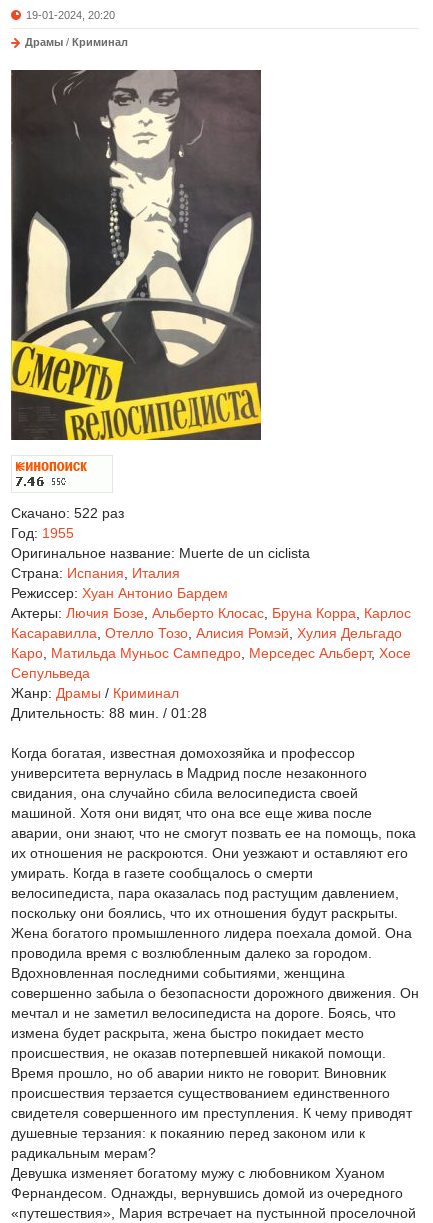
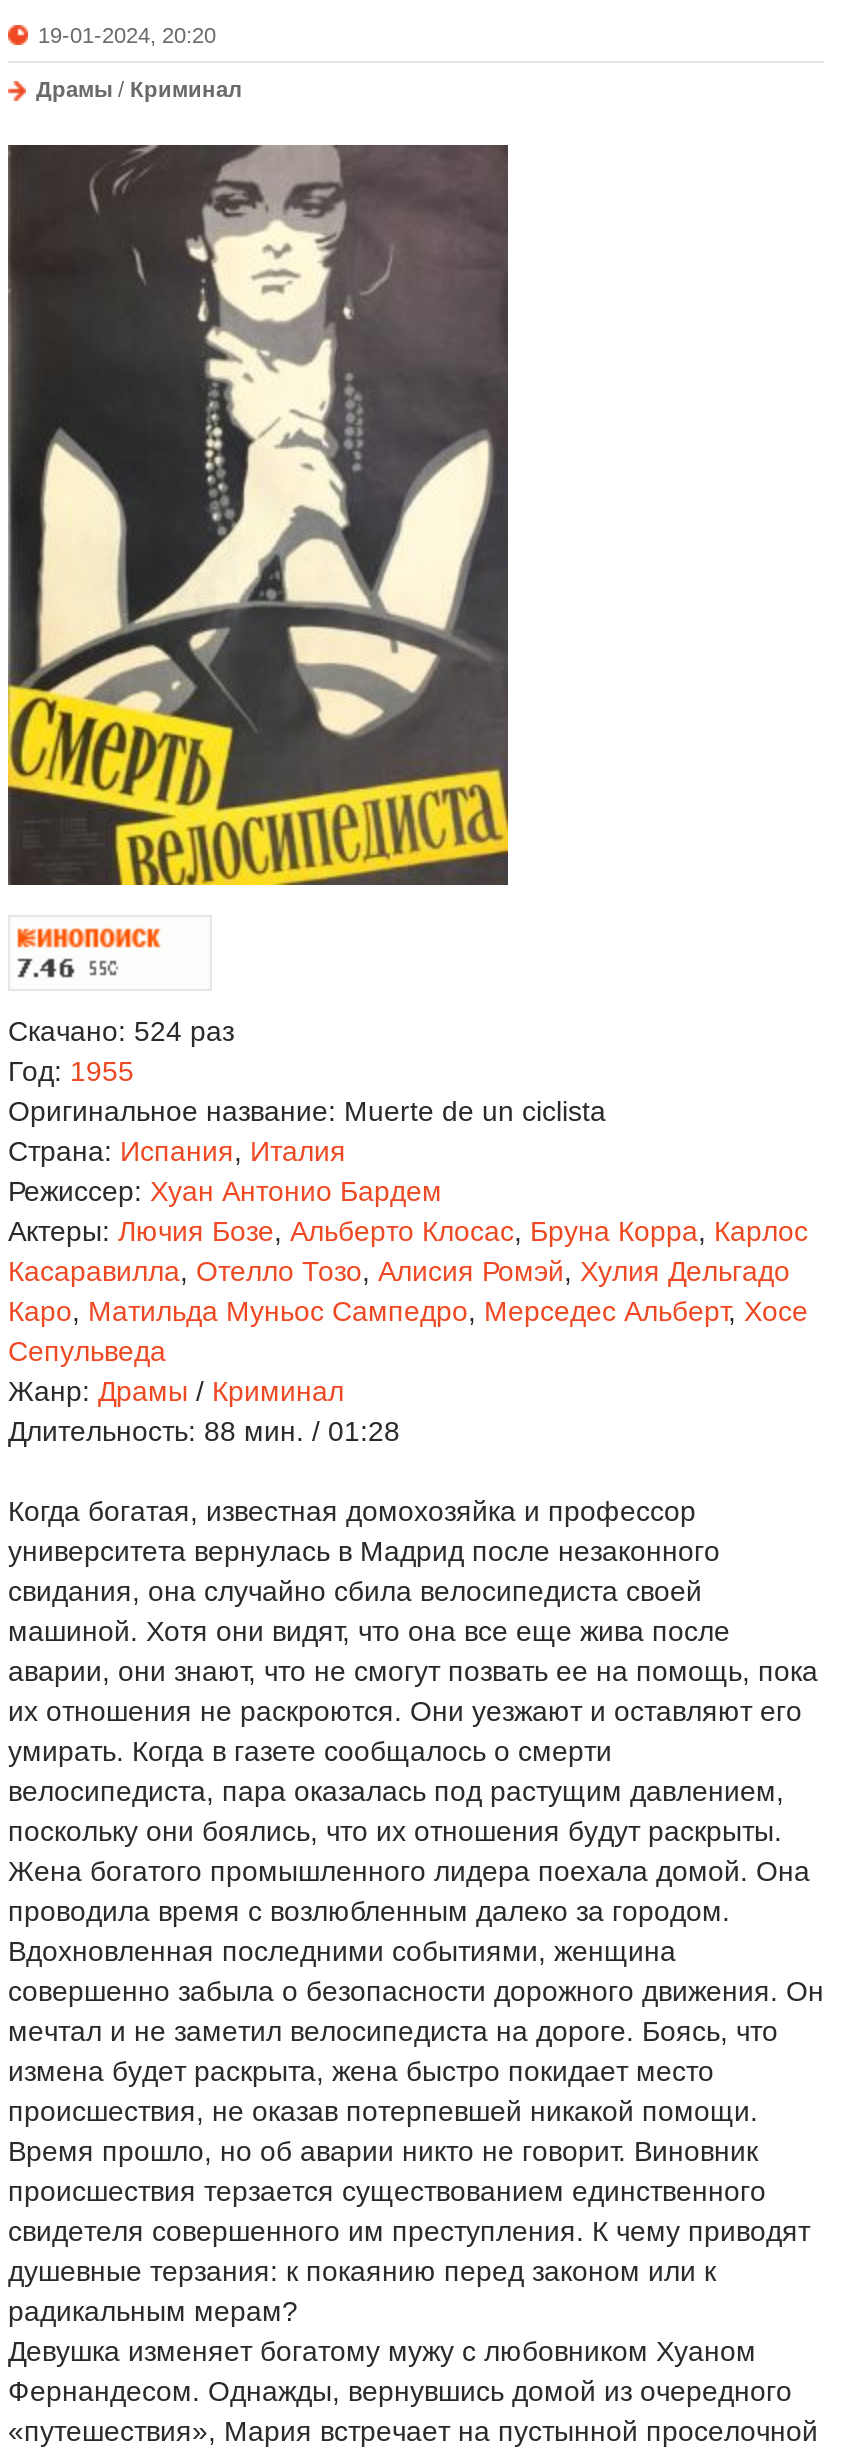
[11,505,124,521] Скачано: 522 раз -> [8,1015,234,1047] Скачано: 524 раз

